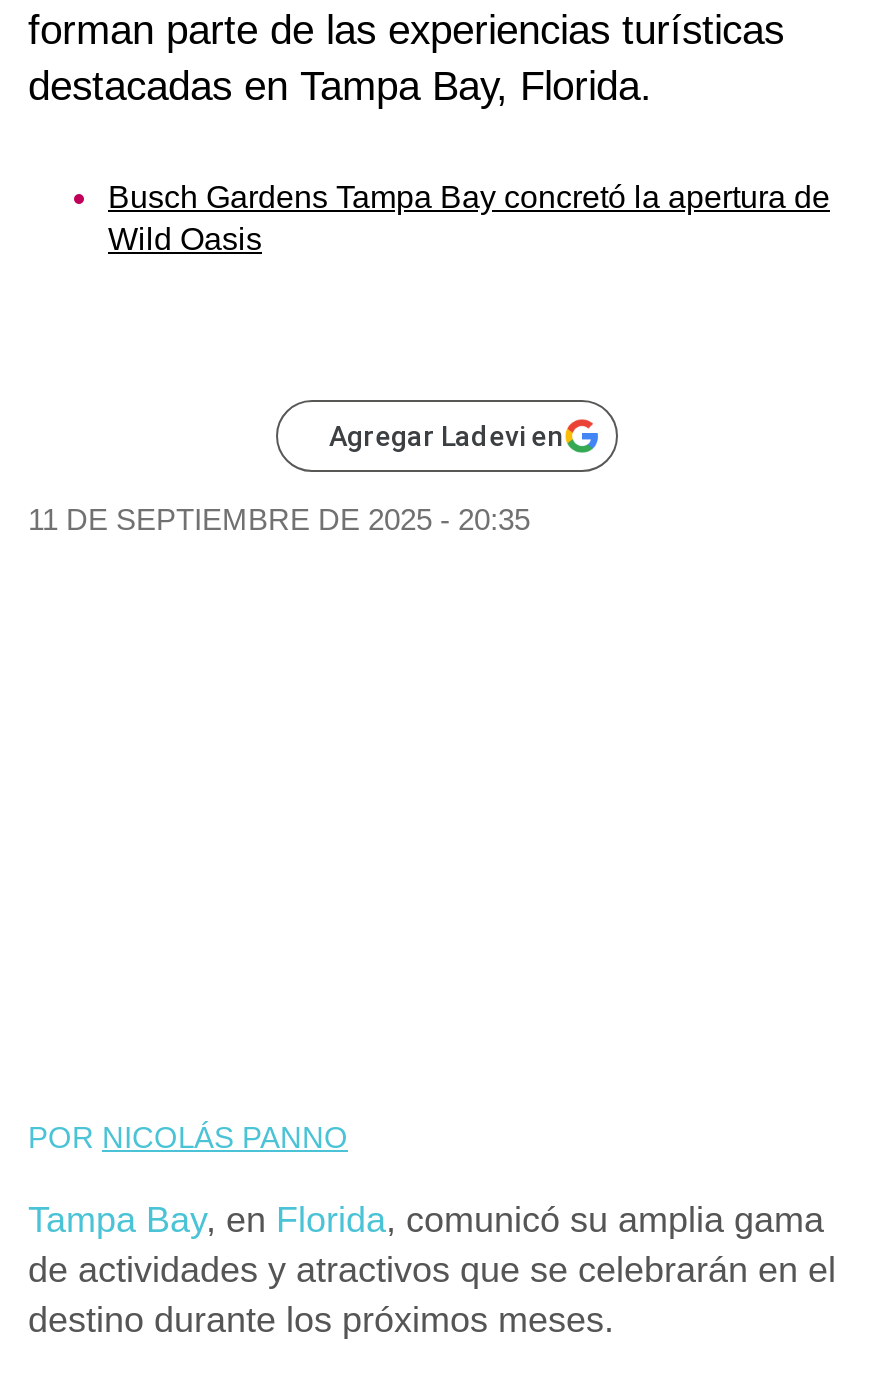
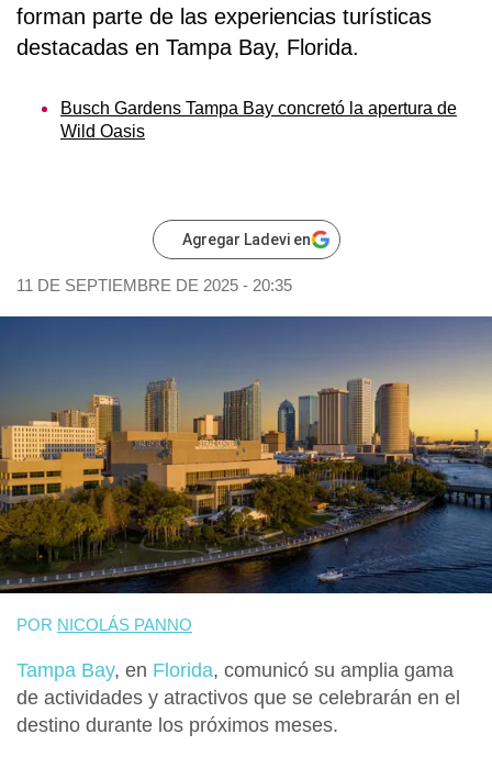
none -> [3,315,489,594] [image]

